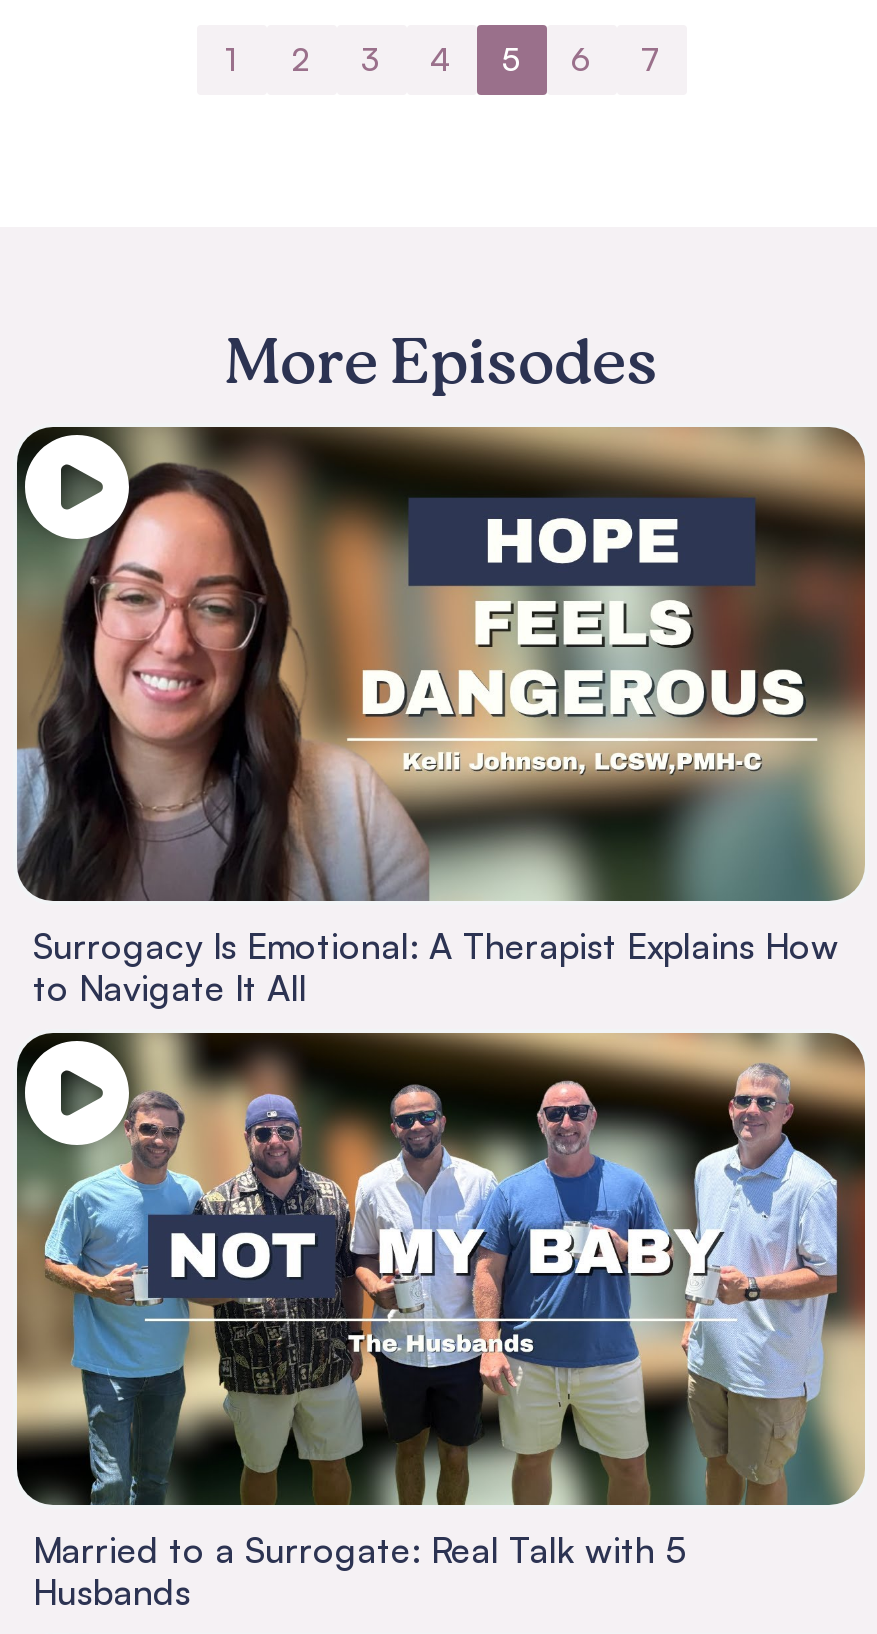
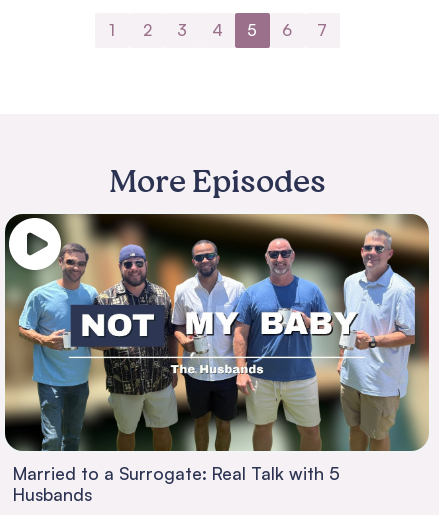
[17,443,839,1008] [image] | Surrogacy Is Emotional: A Therapist Explains How | to Navigate It All -> none

